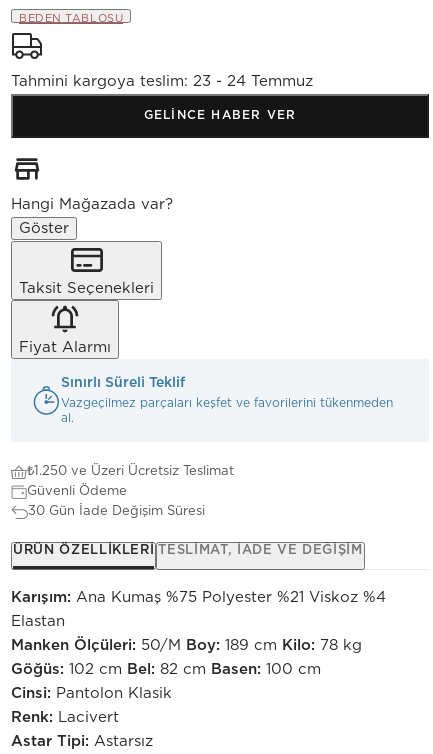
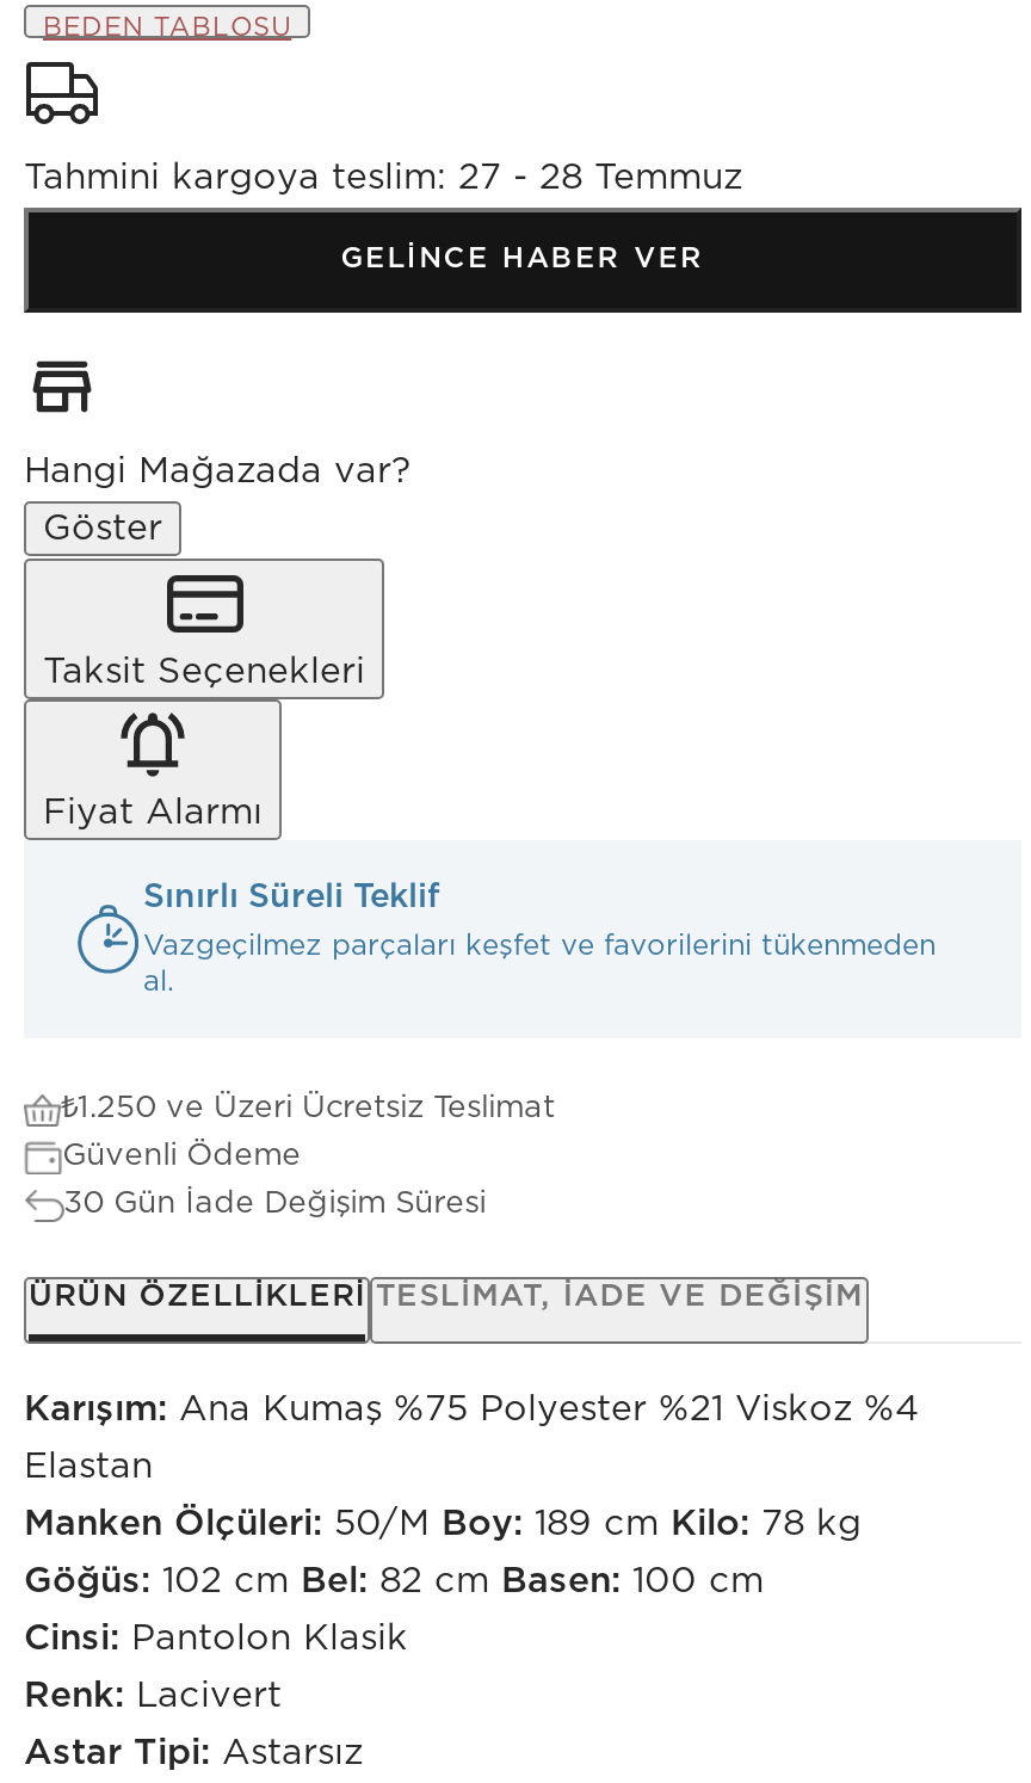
[11,73,313,88] Tahmini kargoya teslim: 23 - 24 Temmuz -> [24,159,742,195] Tahmini kargoya teslim: 27 - 28 Temmuz

